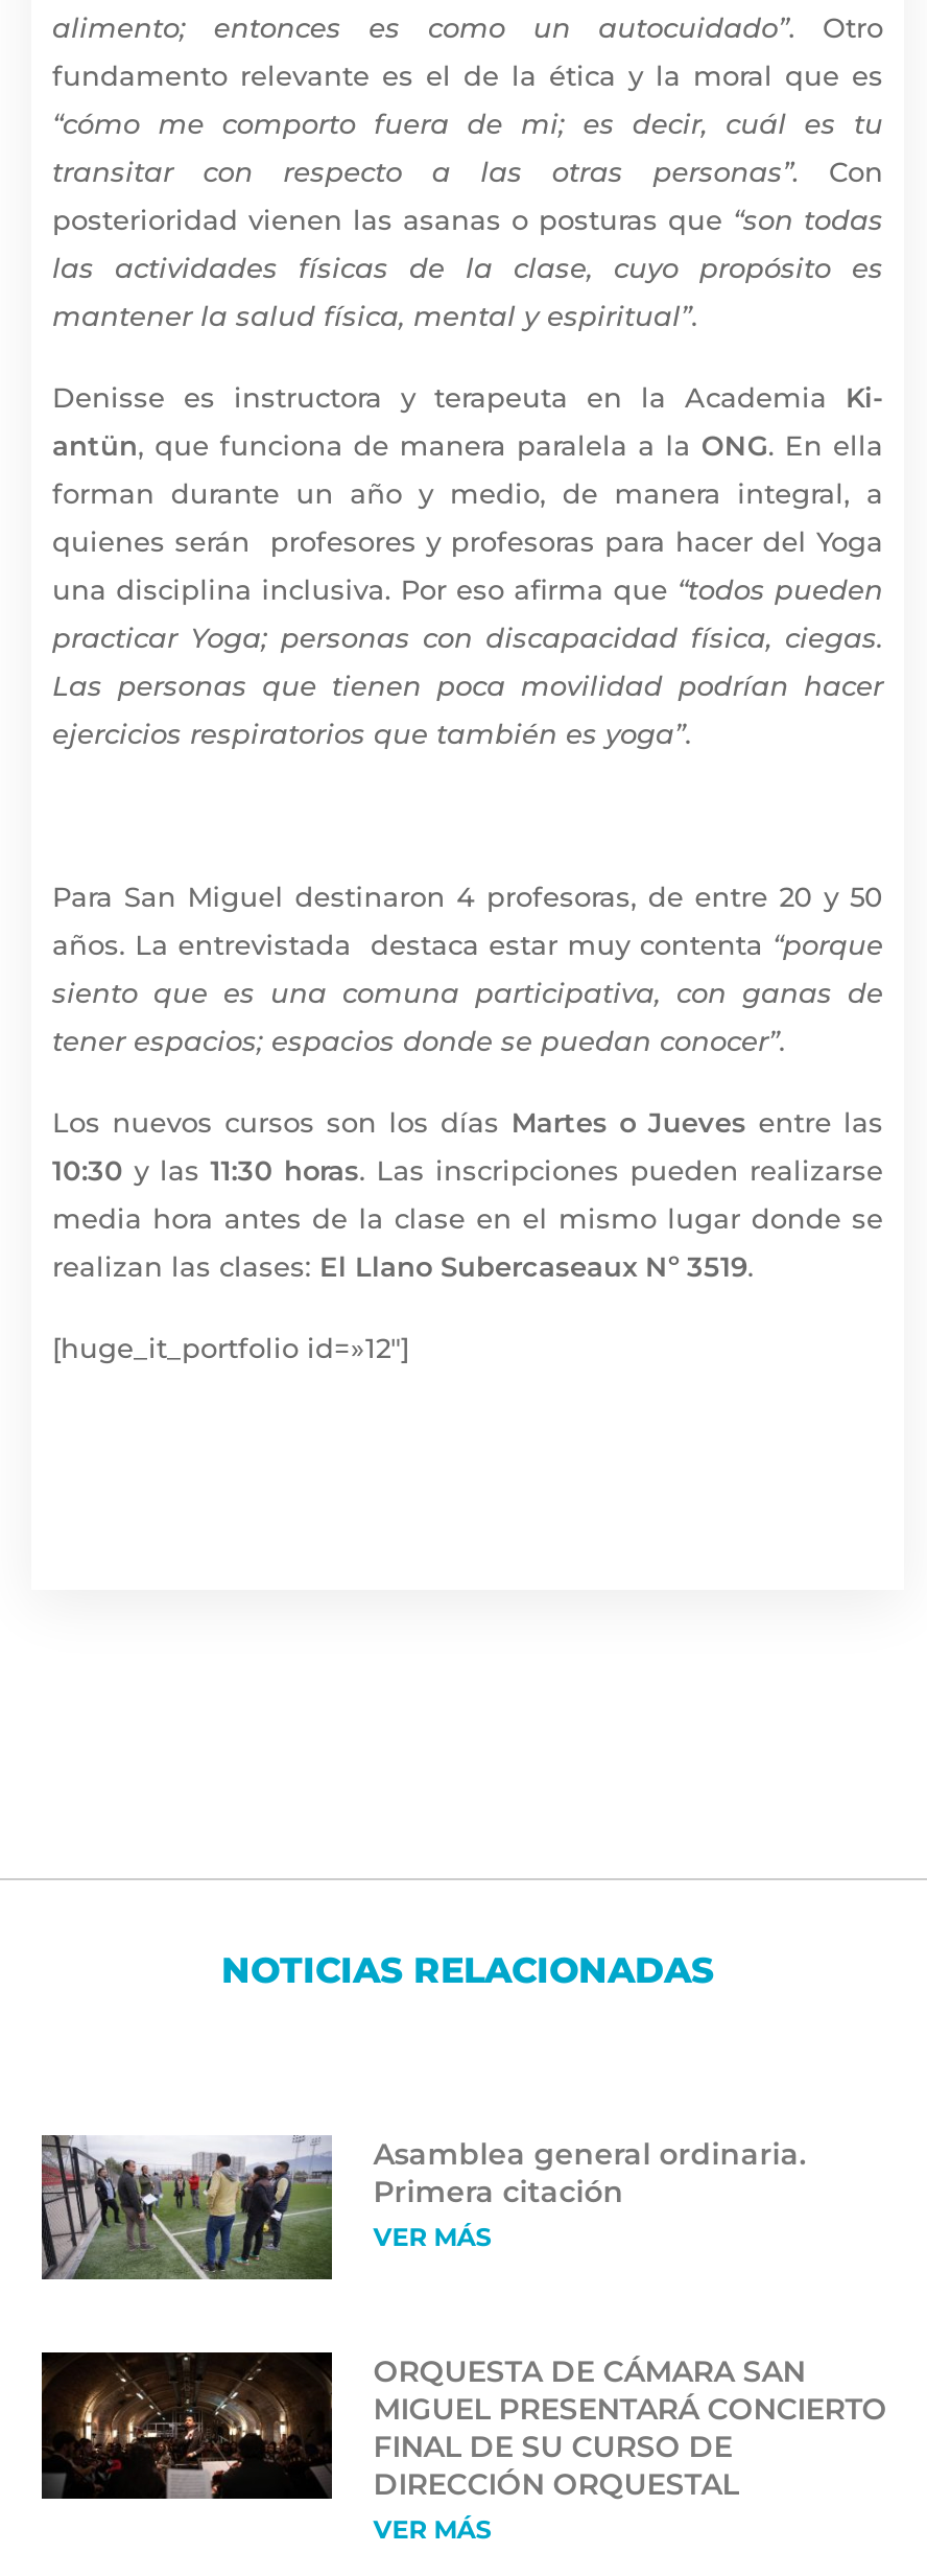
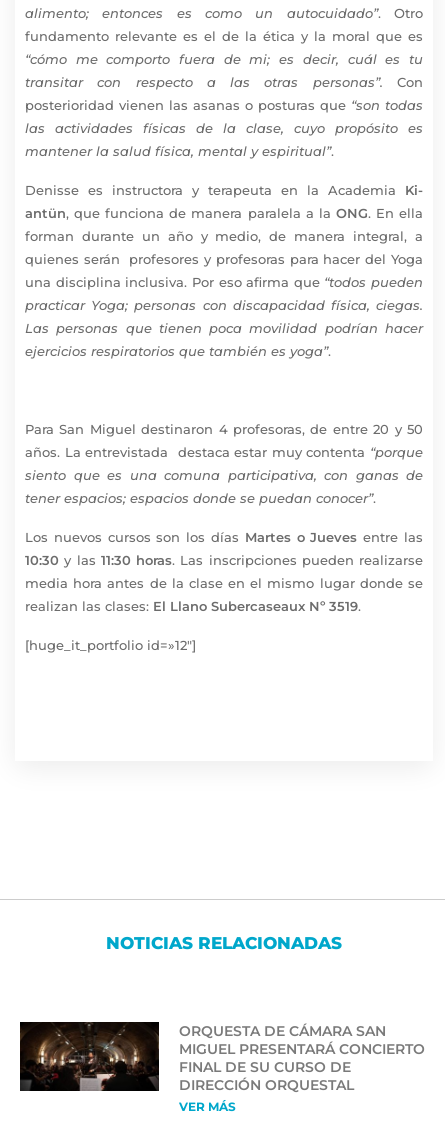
[40,2135,805,2279] [image] | Asamblea general ordinaria. | Primera citación | VER MÁS -> none

